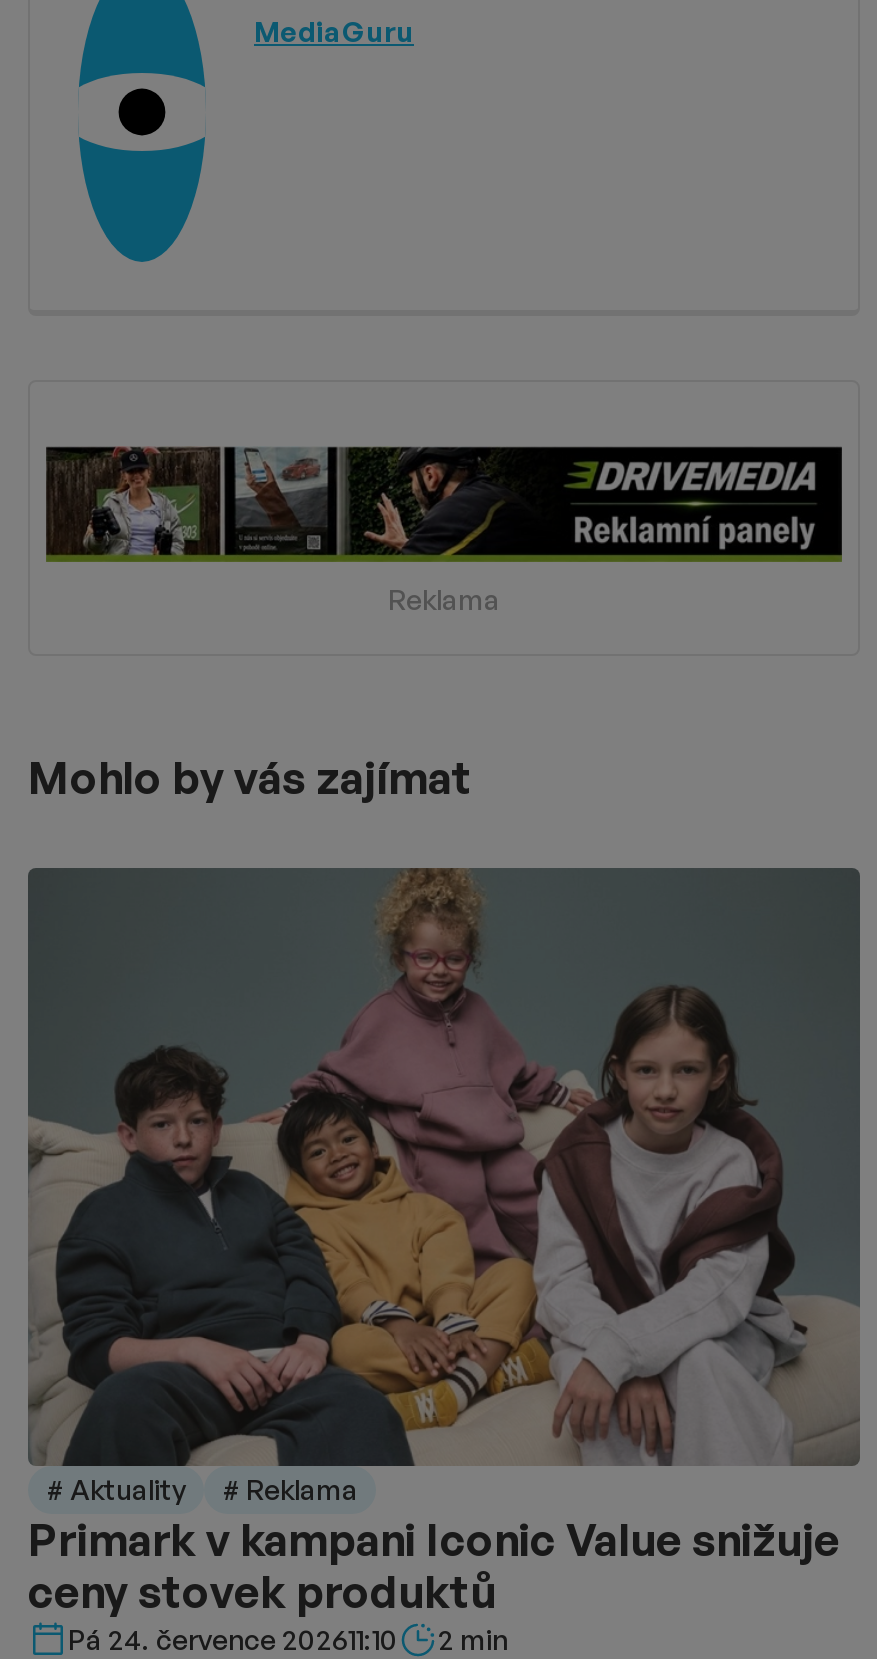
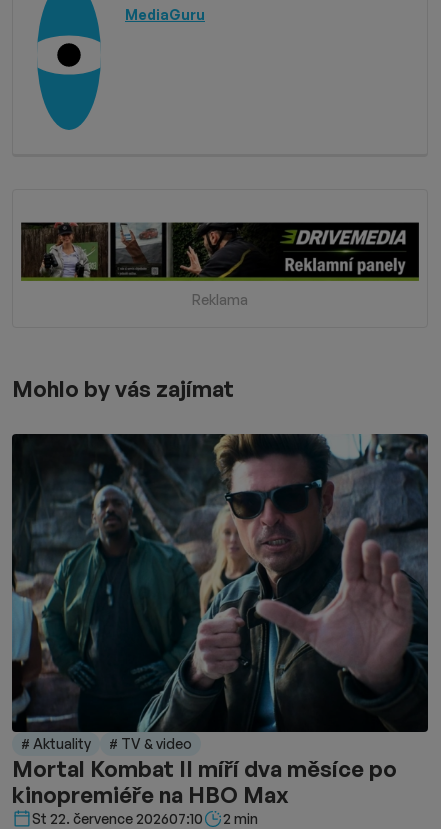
[28,868,860,1655] [image] | # Reklama | Primark v kampani Iconic Value snižuje | ceny stovek produktů | Pá 24. července 202611:10 -> [11,433,429,827] [image] | # TV & video | Mortal Kombat II míří dva měsíce po | kinopremiéře na HBO Max | St 22. července 202607:10

